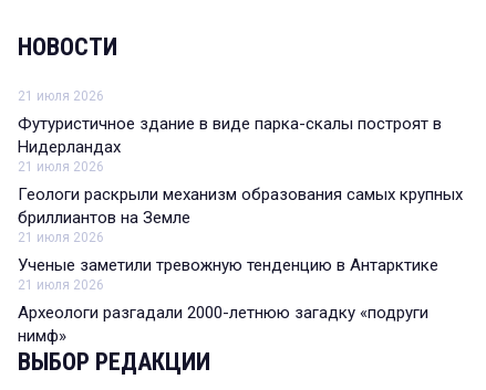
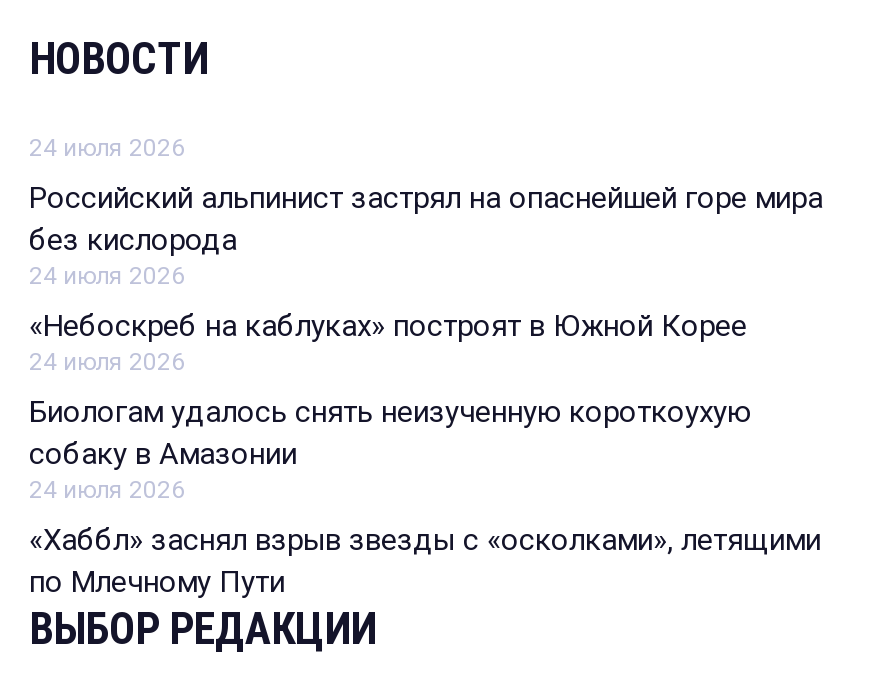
[18,88,104,104] 21 июля 2026 -> [29,133,185,161] 24 июля 2026
[18,113,442,174] Футуристичное здание в виде парка-скалы построят в | Нидерландах | 21 июля 2026 -> [29,179,823,289] Российский альпинист застрял на опаснейшей горе мира | без кислорода | 24 июля 2026
[18,184,463,245] Геологи раскрыли механизм образования самых крупных | бриллиантов на Земле | 21 июля 2026 -> [29,307,747,375] «Небоскреб на каблуках» построят в Южной Корее | 24 июля 2026
[18,255,438,292] Ученые заметили тревожную тенденцию в Антарктике | 21 июля 2026 -> [29,393,751,503] Биологам удалось снять неизученную короткоухую | собаку в Амазонии | 24 июля 2026
[18,302,428,345] Археологи разгадали 2000-летнюю загадку «подруги | нимф» -> [29,521,821,599] «Хаббл» заснял взрыв звезды с «осколками», летящими | по Млечному Пути

